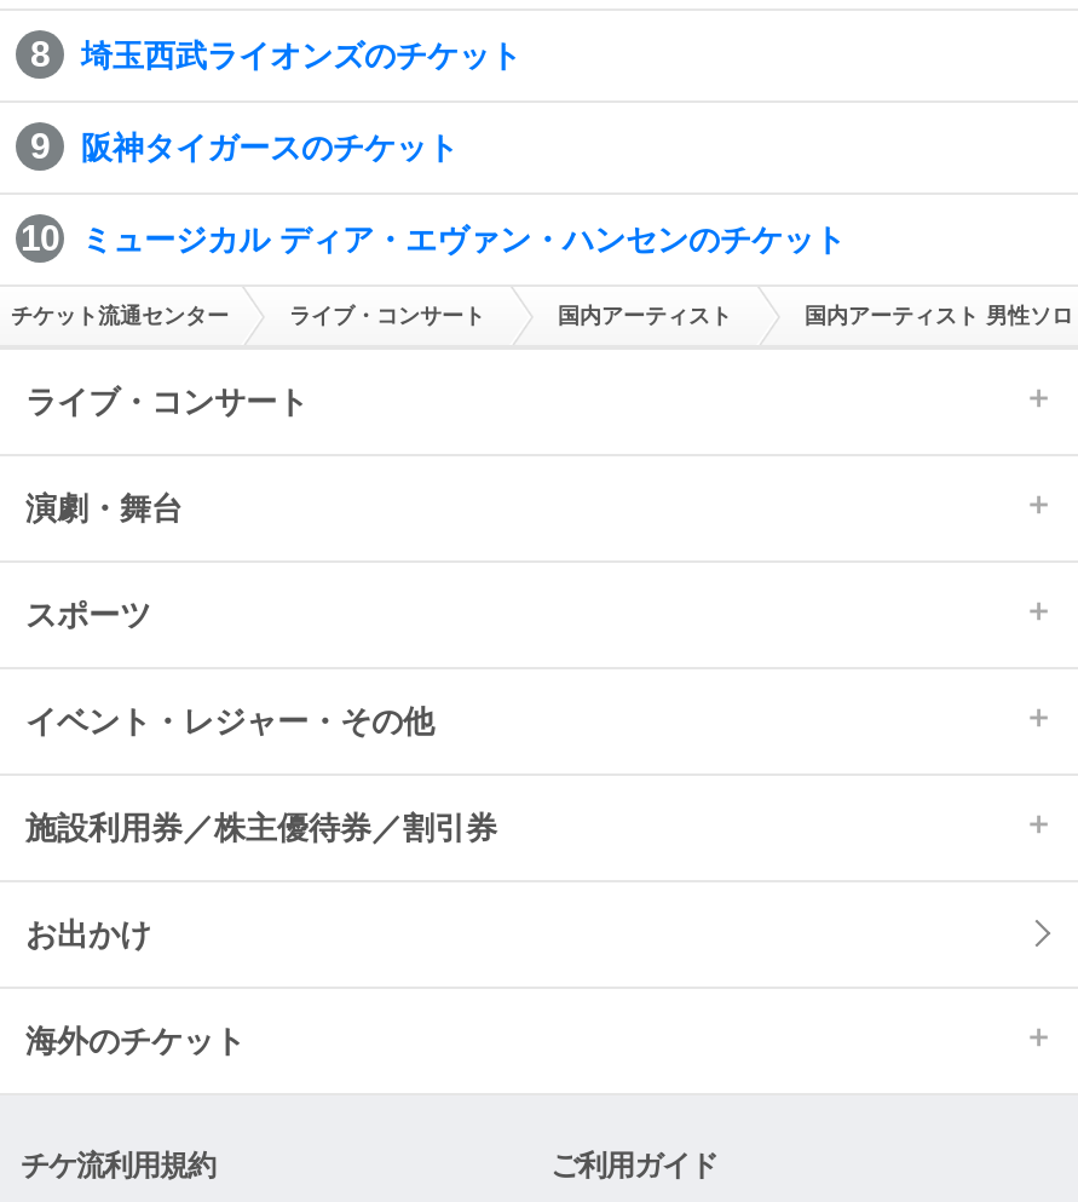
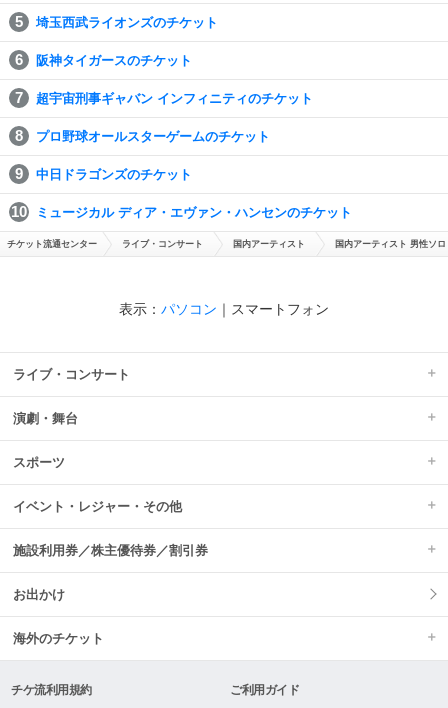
none -> [36,91,313,182] 超宇宙刑事ギャバン インフィニティのチケット | プロ野球オールスターゲームのチケット | 中日ドラゴンズのチケット
none -> [119,301,329,317] 表示：パソコン｜スマートフォン

